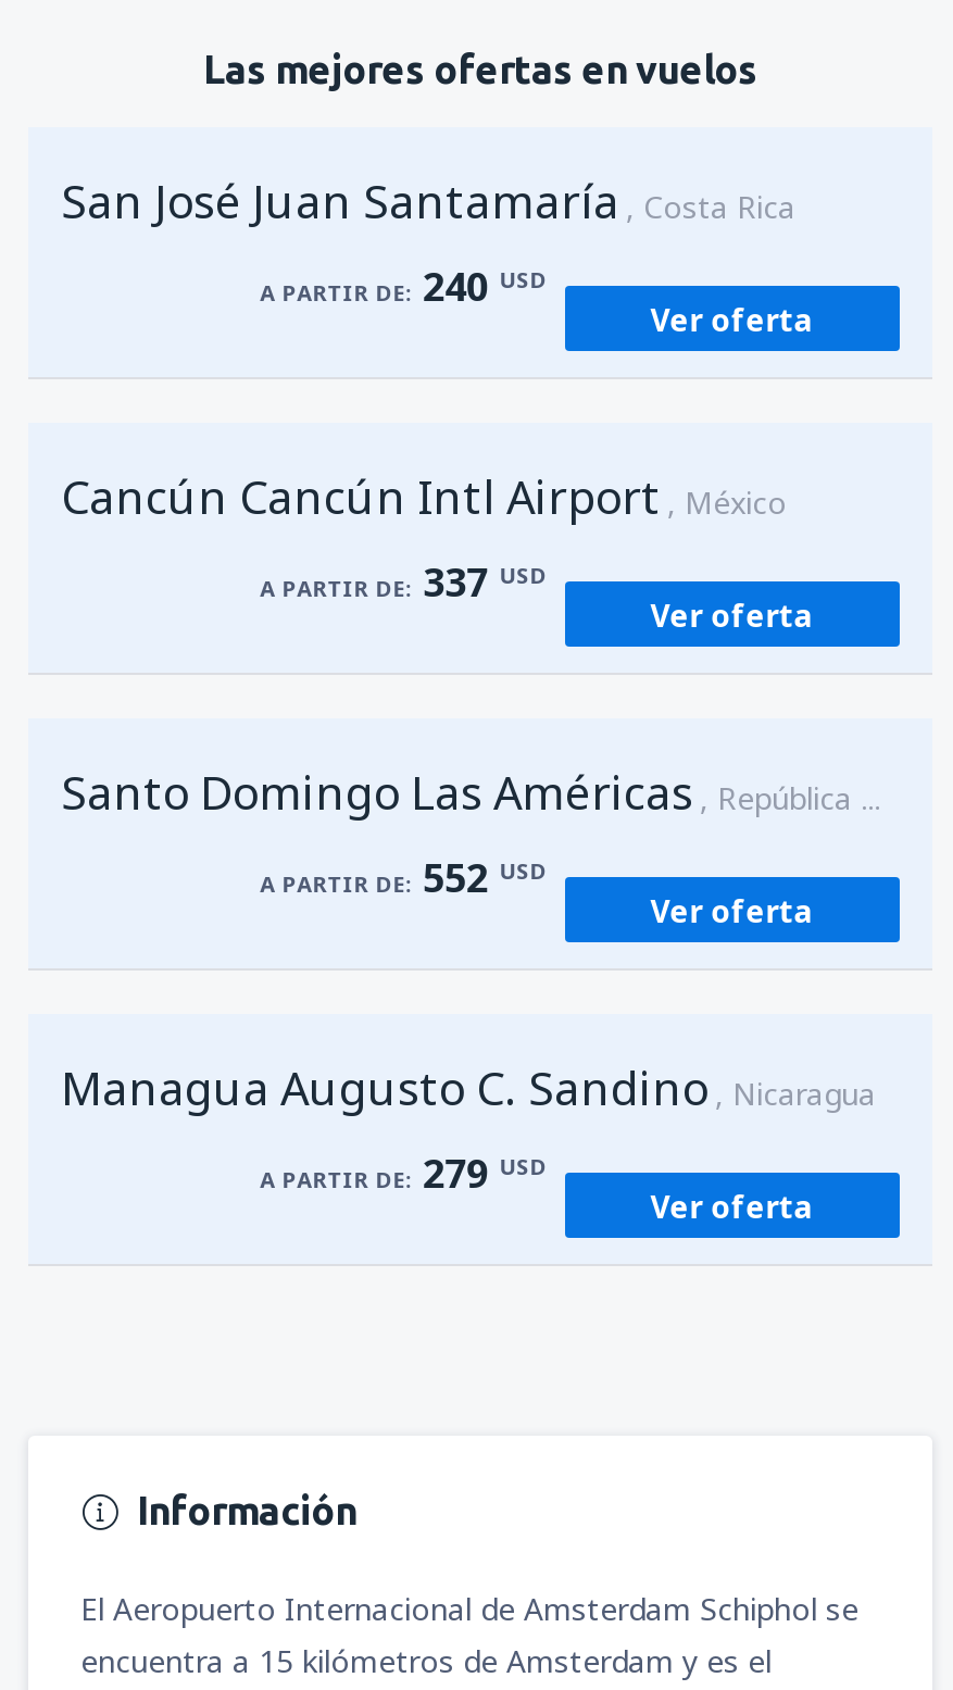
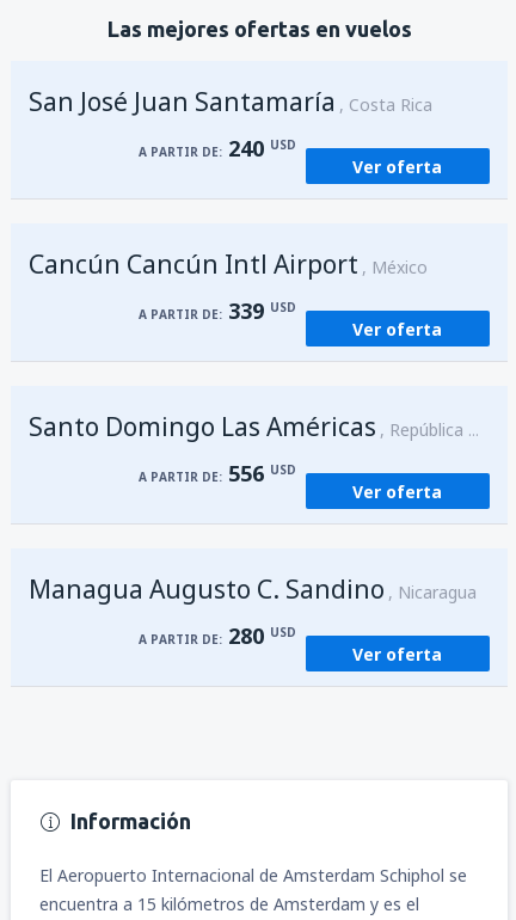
[260,555,547,608] A PARTIR DE: 337 USD -> [138,296,296,325] A PARTIR DE: 339 USD
[260,851,547,903] A PARTIR DE: 552 USD -> [138,459,296,487] A PARTIR DE: 556 USD
[260,1147,547,1199] A PARTIR DE: 279 USD -> [138,621,296,650] A PARTIR DE: 280 USD

